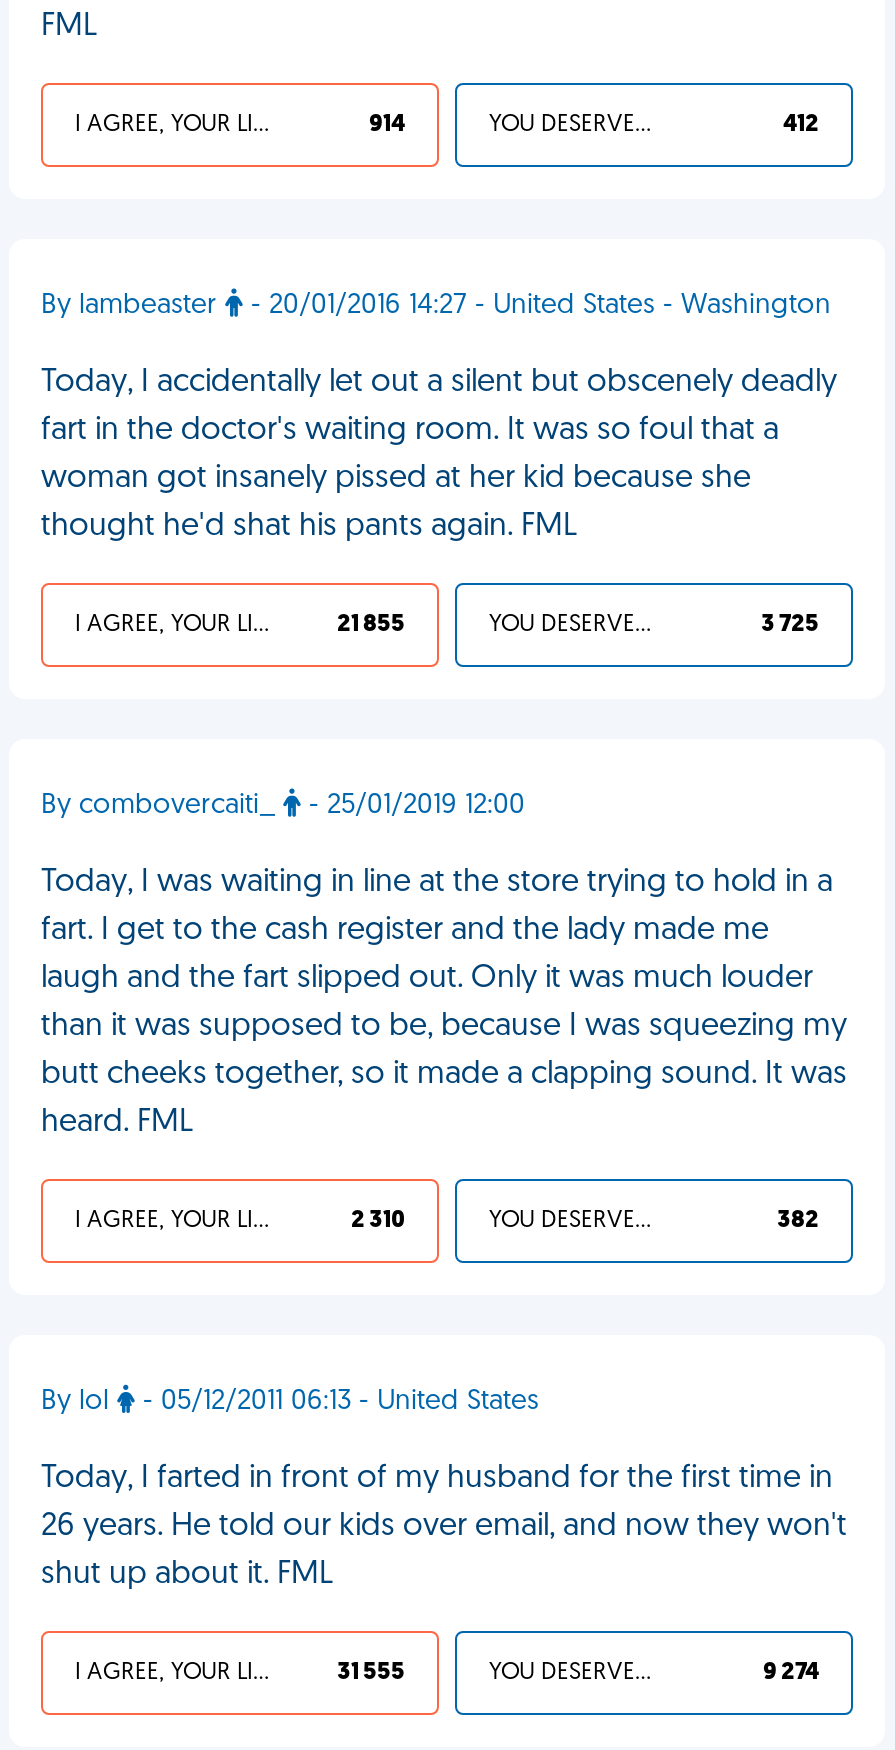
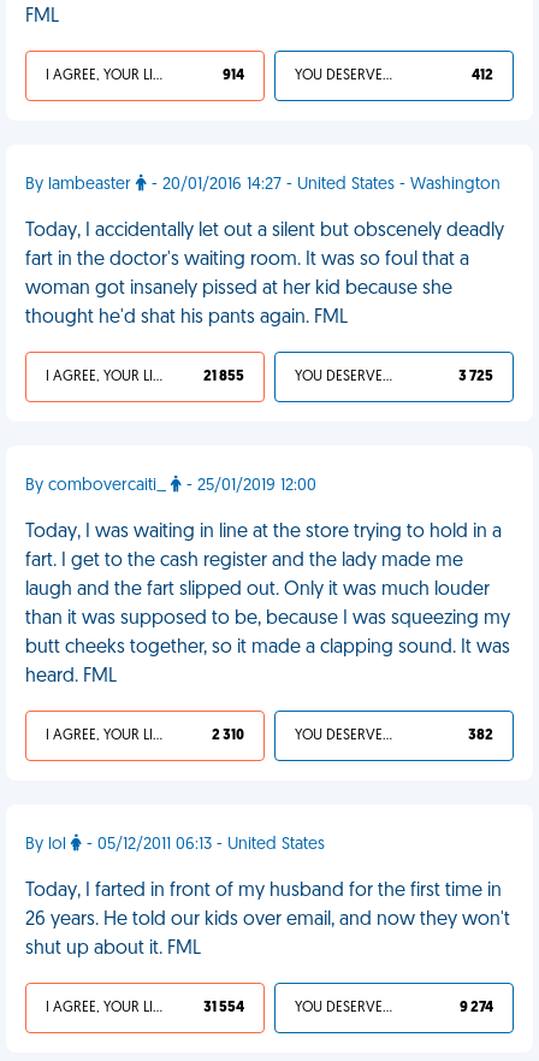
[337,1661,405,1685] 31 555 -> [203,1001,244,1015] 31 554

